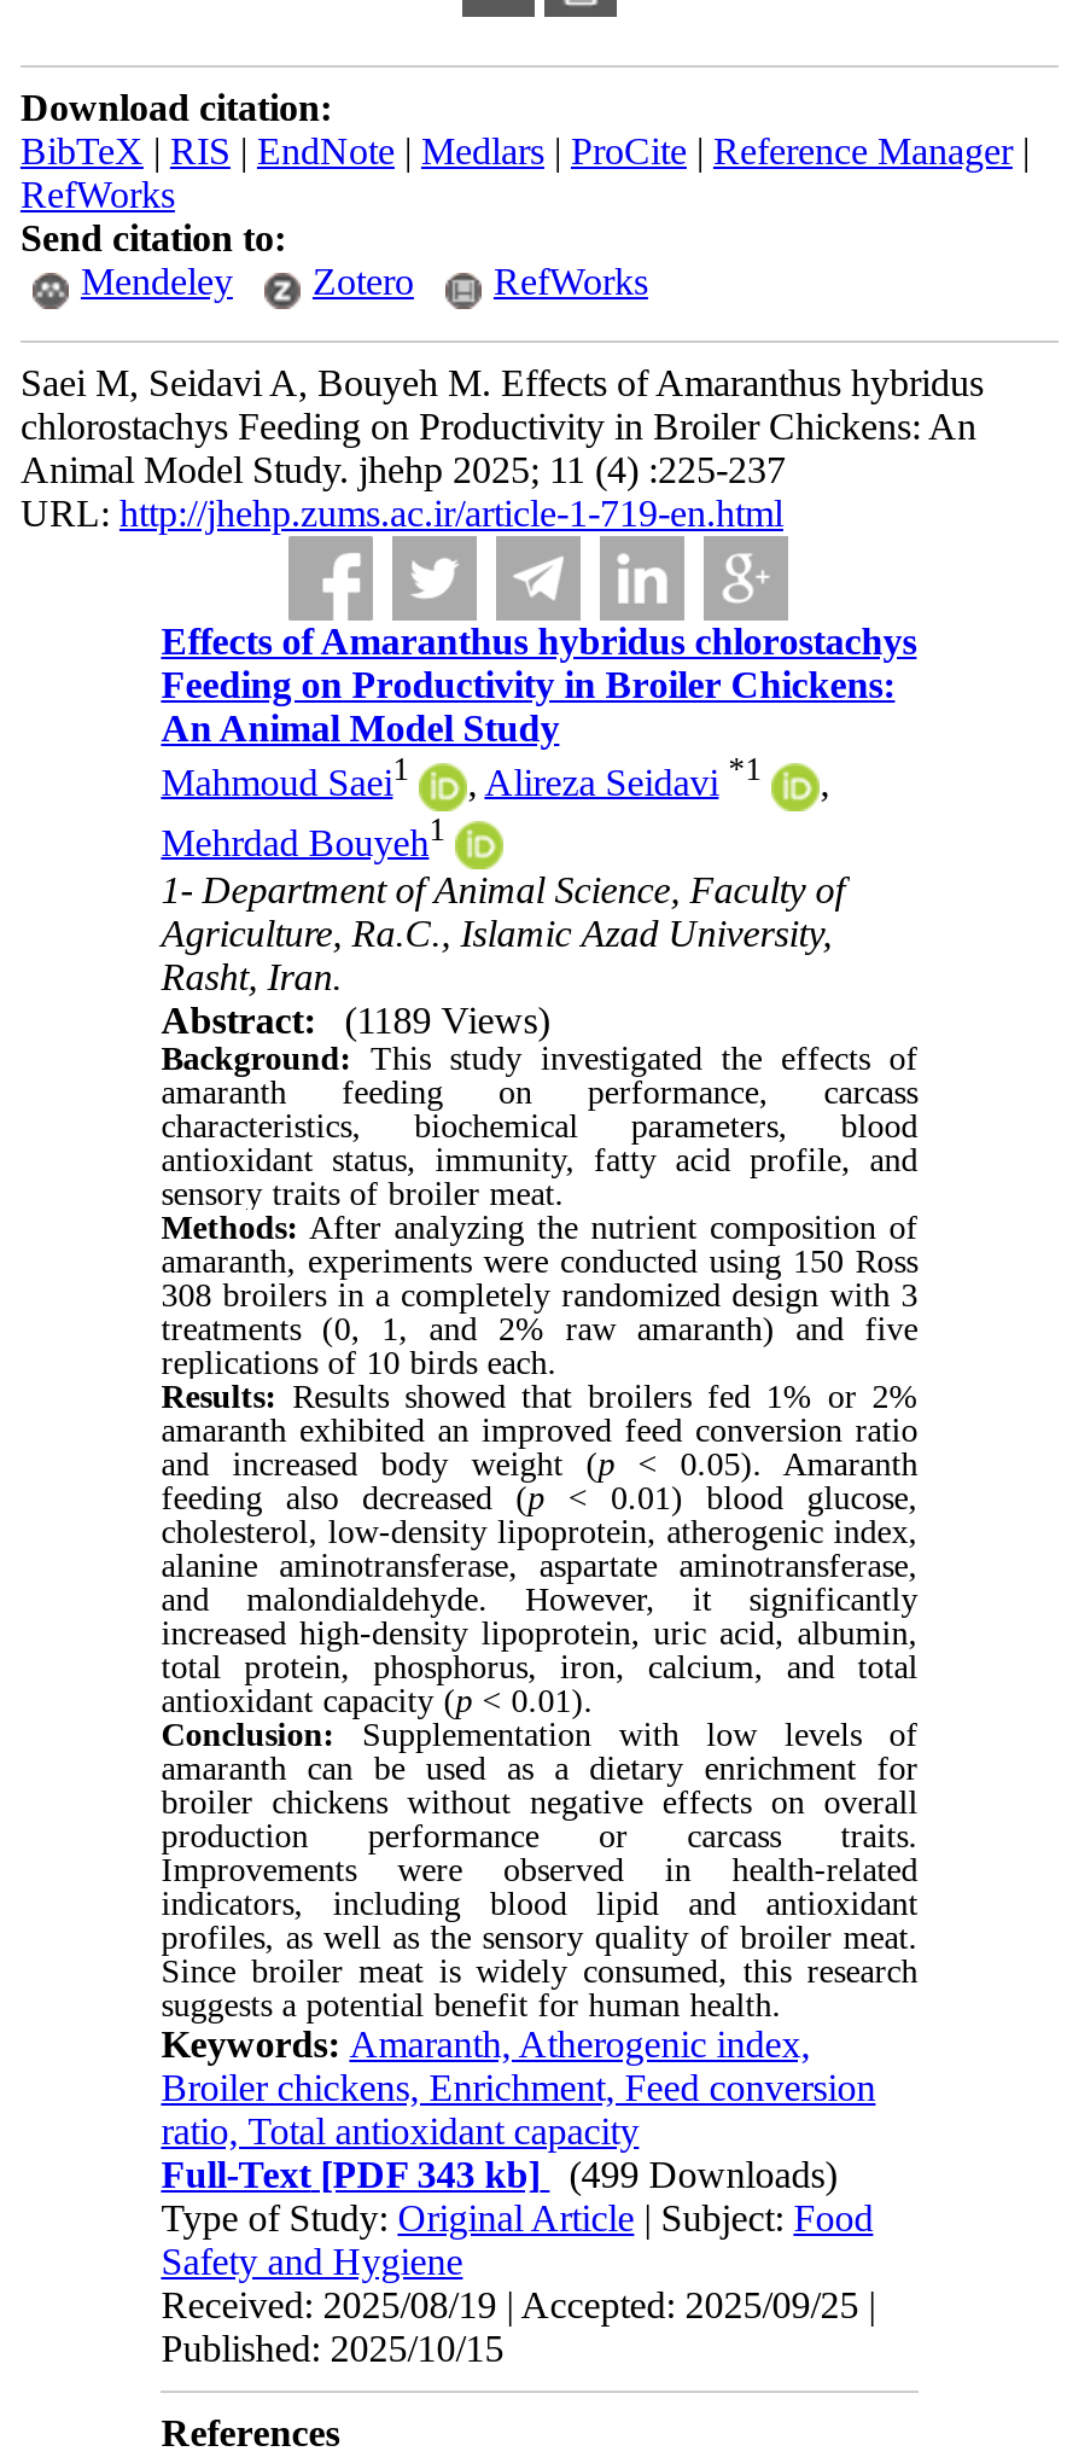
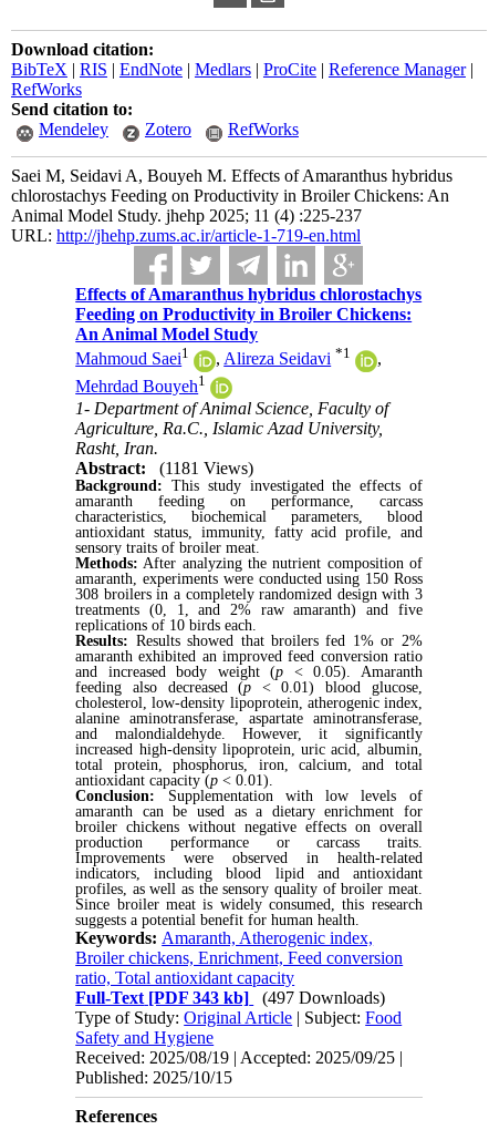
[161,1000,550,1041] Abstract: (1189 Views) -> [75,459,254,478] Abstract: (1181 Views)
[161,2155,837,2196] Full-Text [PDF 343 kb] (499 Downloads) -> [75,989,385,1007] Full-Text [PDF 343 kb] (497 Downloads)

